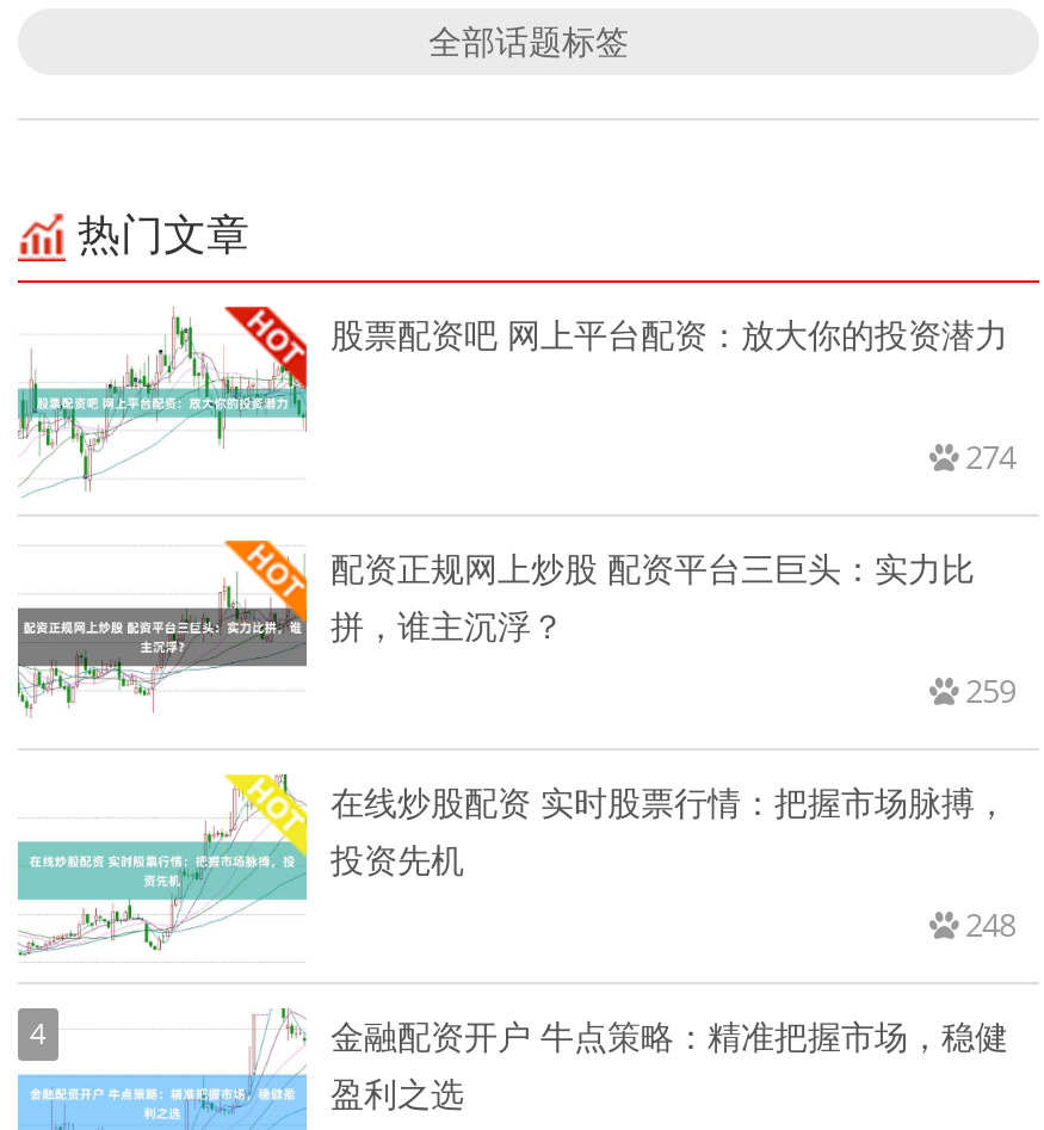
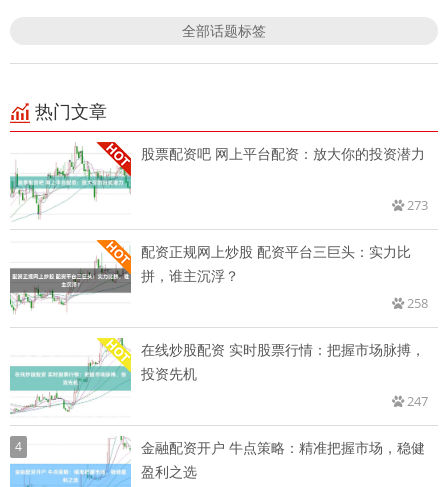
[965,436,1015,479] 274 -> [407,196,428,214] 273
[965,670,1015,713] 259 -> [407,294,428,312] 258
[965,904,1015,947] 248 -> [407,392,428,410] 247

